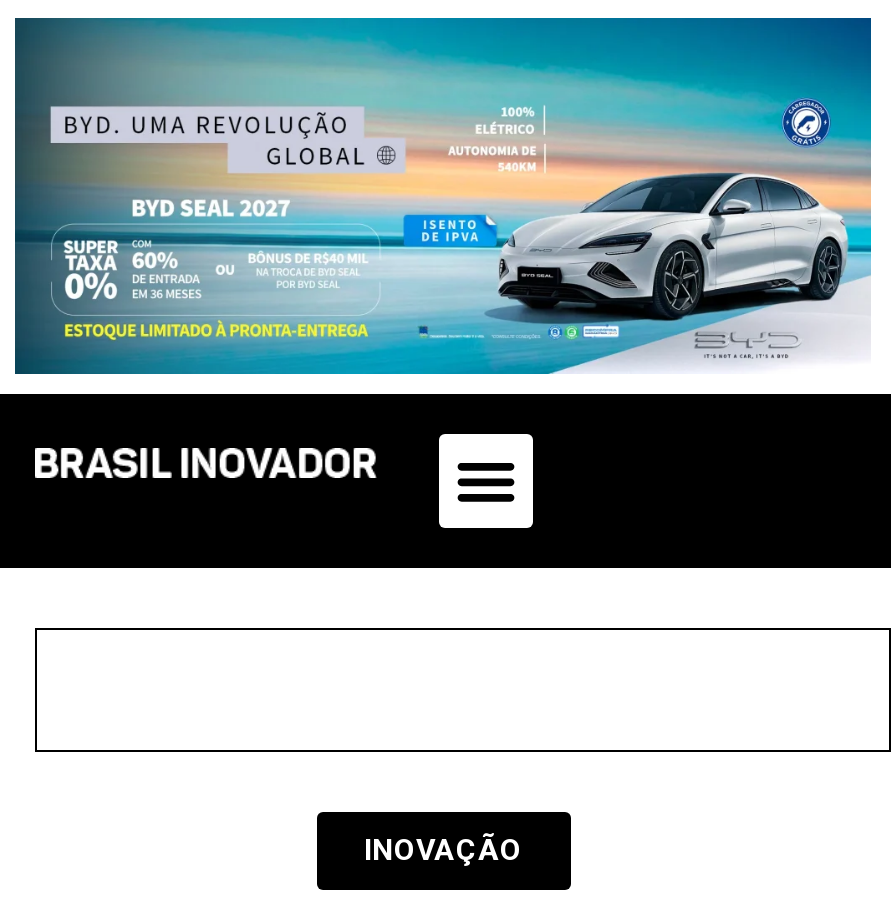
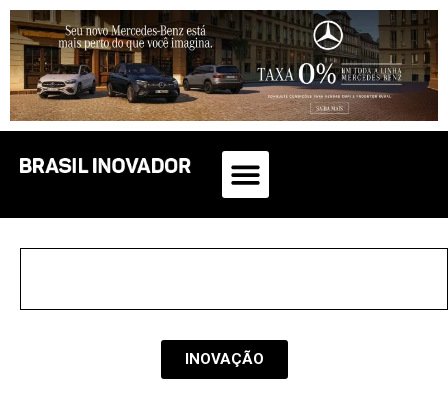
[13,16,873,376] [image] -> [9,9,439,122] [image]

